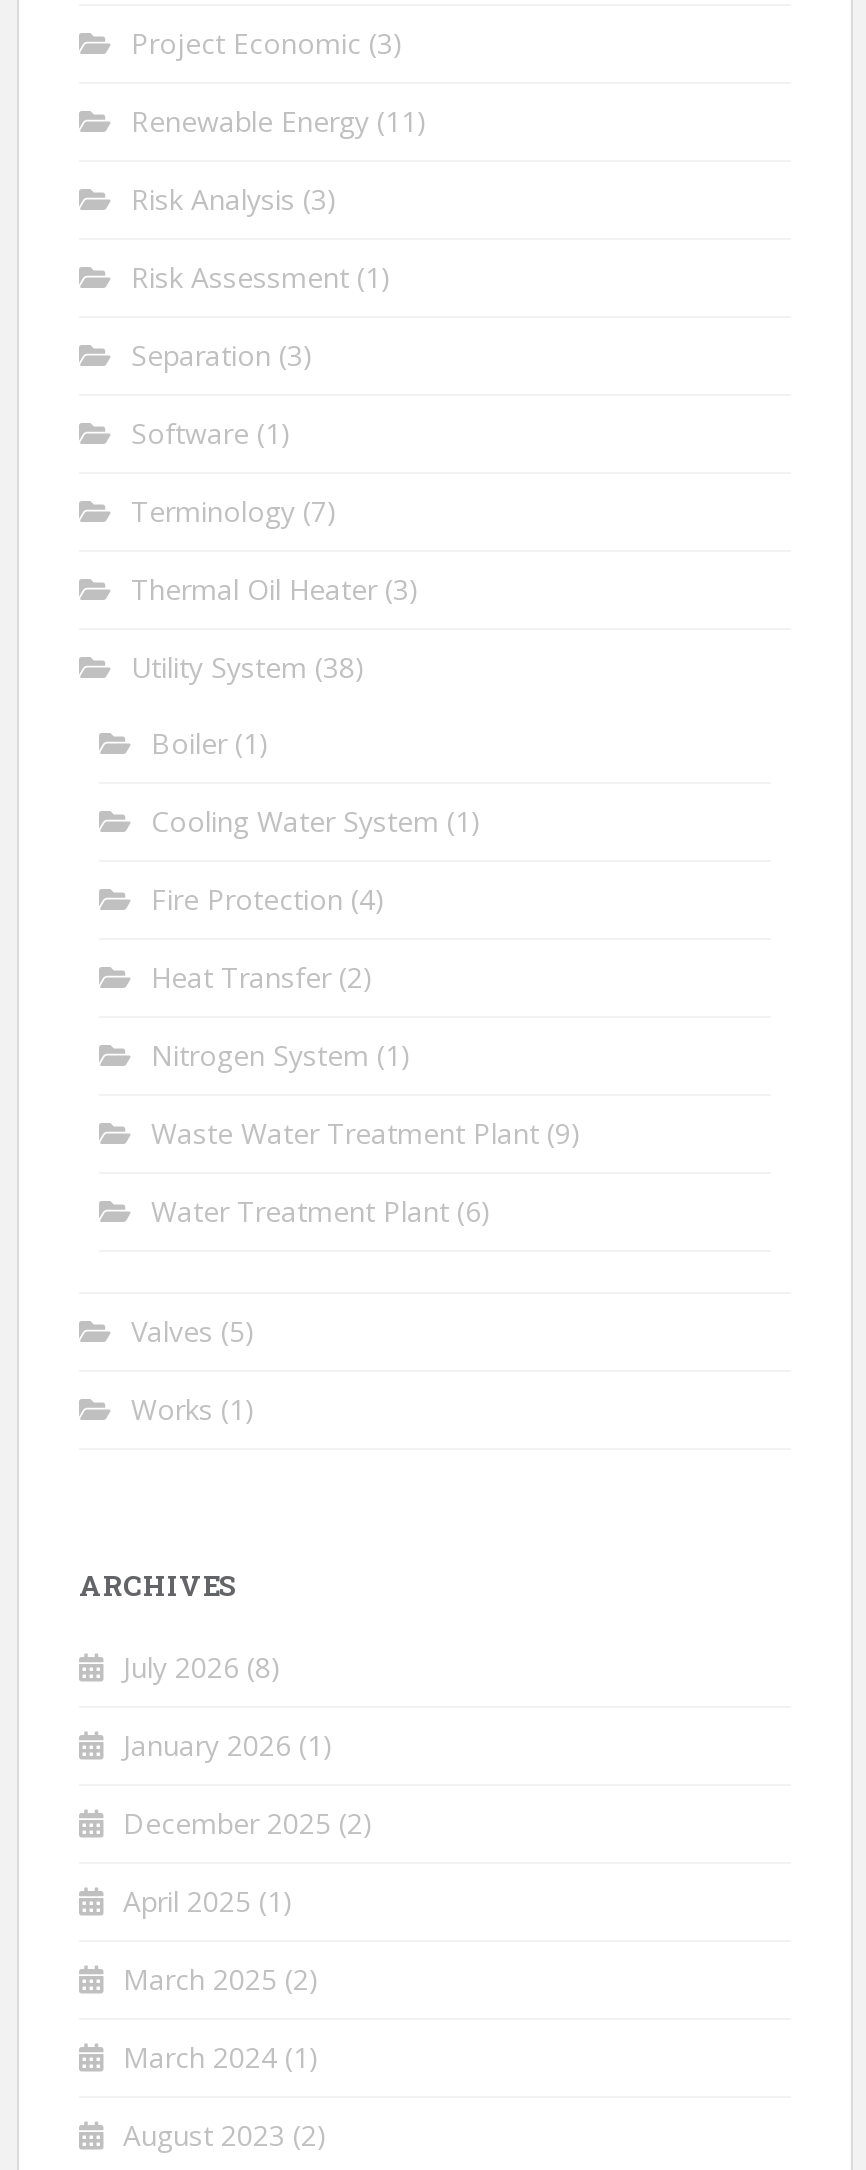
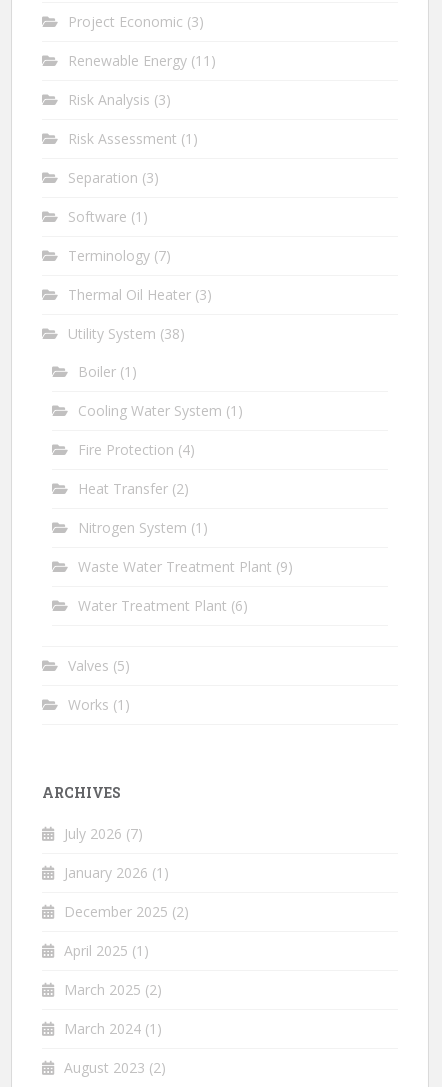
[123,1648,281,1686] July 2026 (8) -> [64,824,143,843] July 2026 (7)

